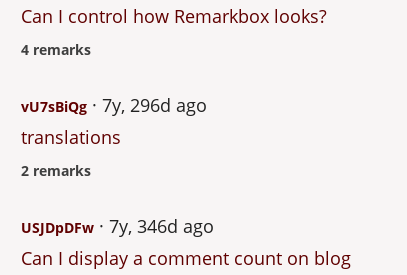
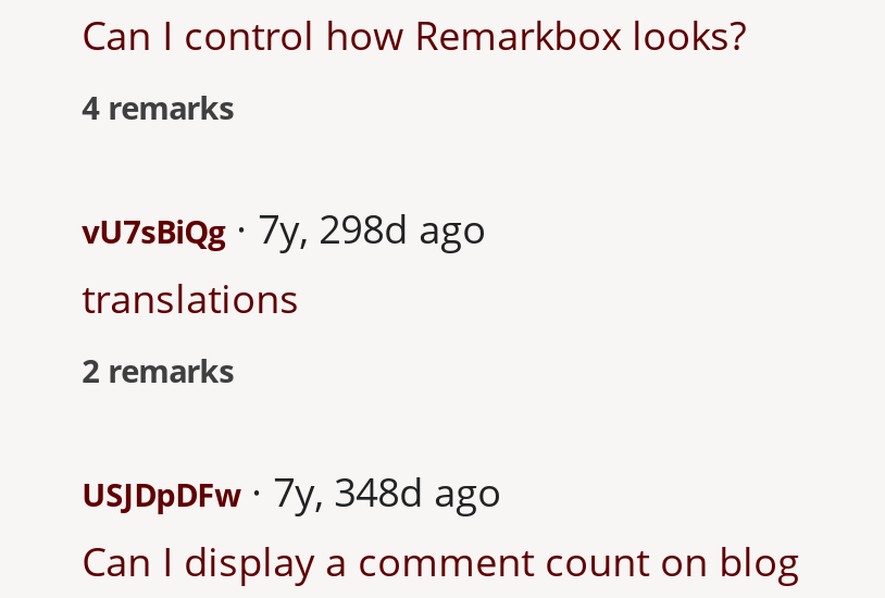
[21,93,207,117] vU7sBiQg 7y, 296d ago -> [82,202,486,254] vU7sBiQg 7y, 298d ago
[21,214,214,238] USJDpDFw 7y, 346d ago -> [82,465,501,518] USJDpDFw 7y, 348d ago

